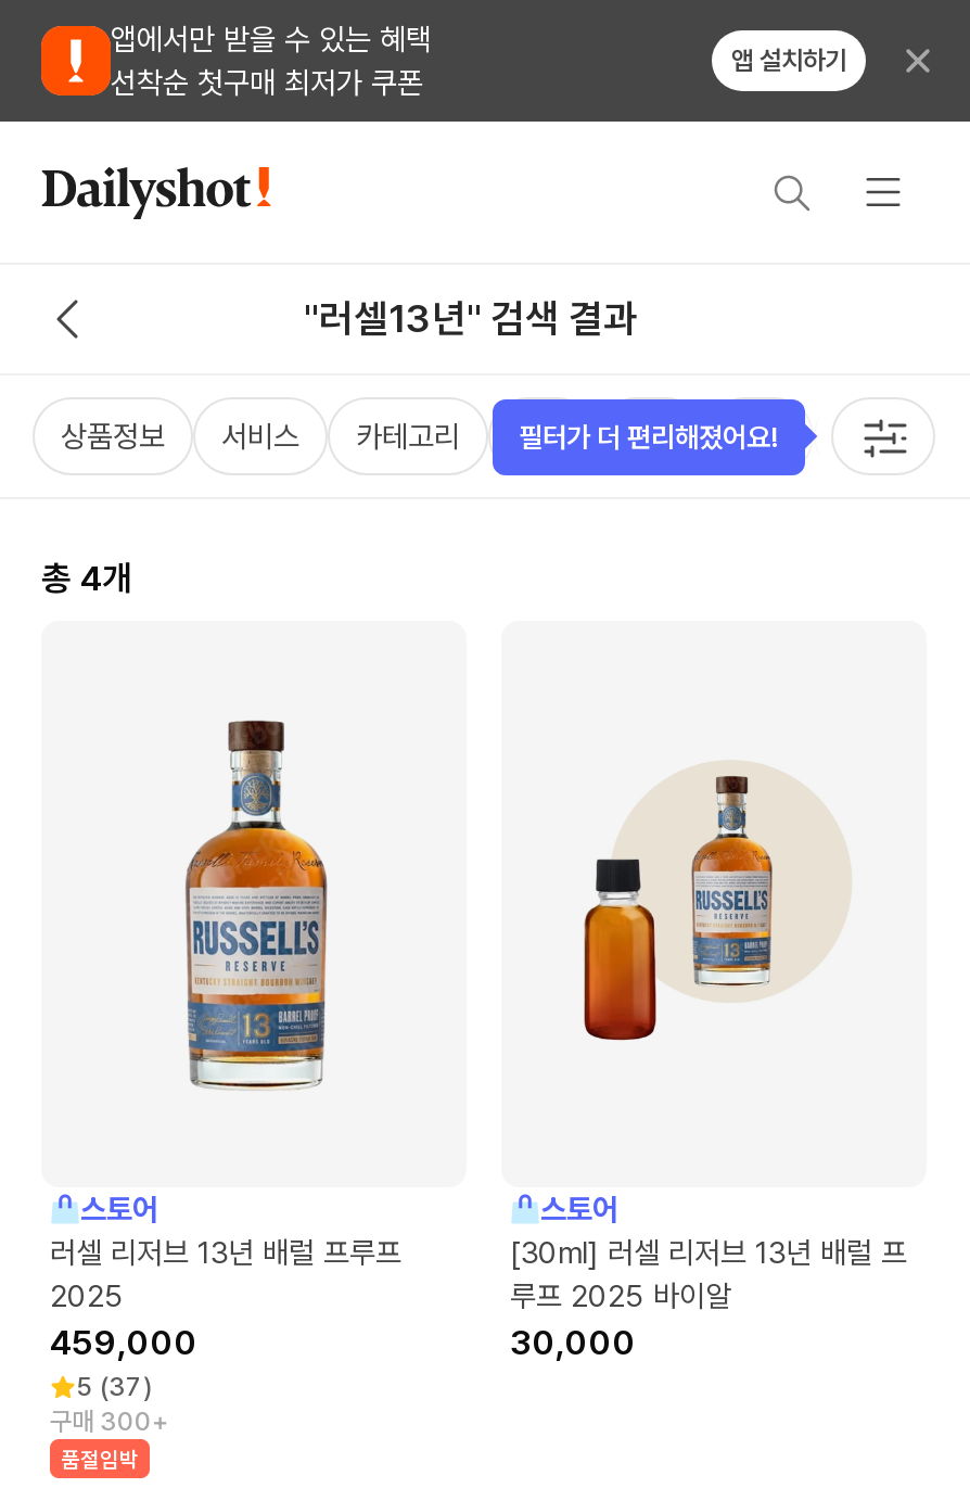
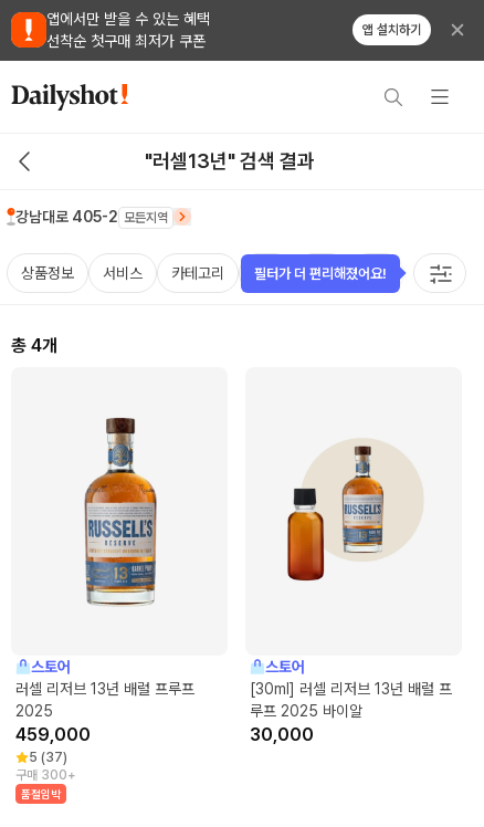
none -> [15,207,168,226] 강남대로 405-2 모든지역

